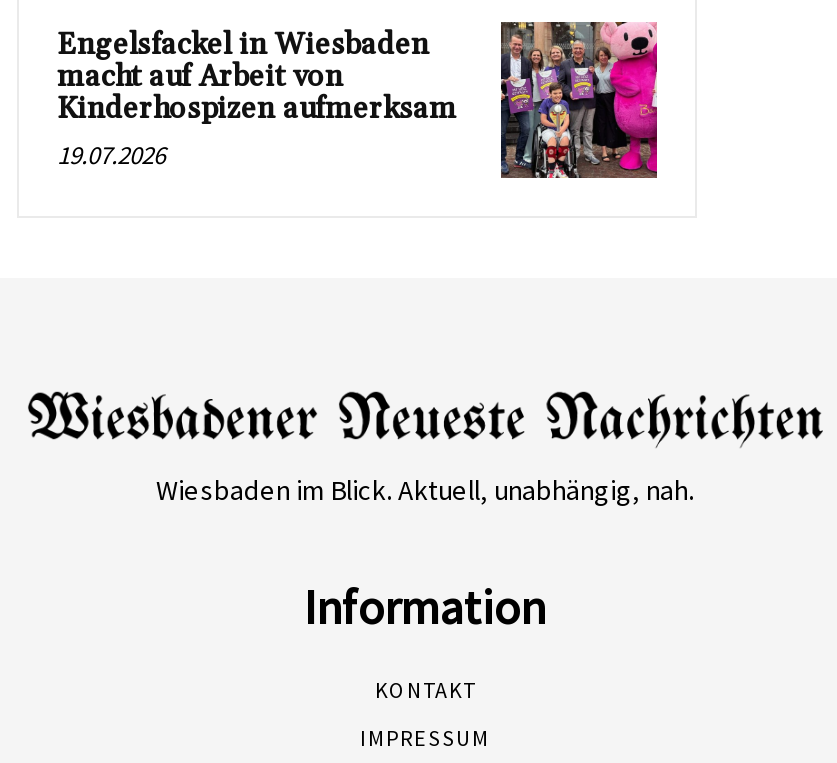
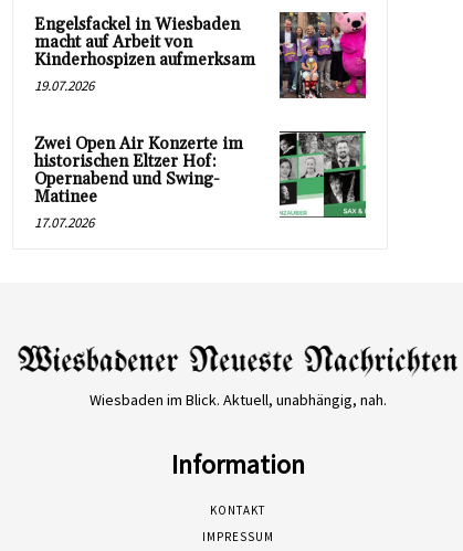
none -> [34,130,367,232] [image] | Zwei Open Air Konzerte im | historischen Eltzer Hof: | Opernabend und Swing- | Matinee | 17.07.2026

